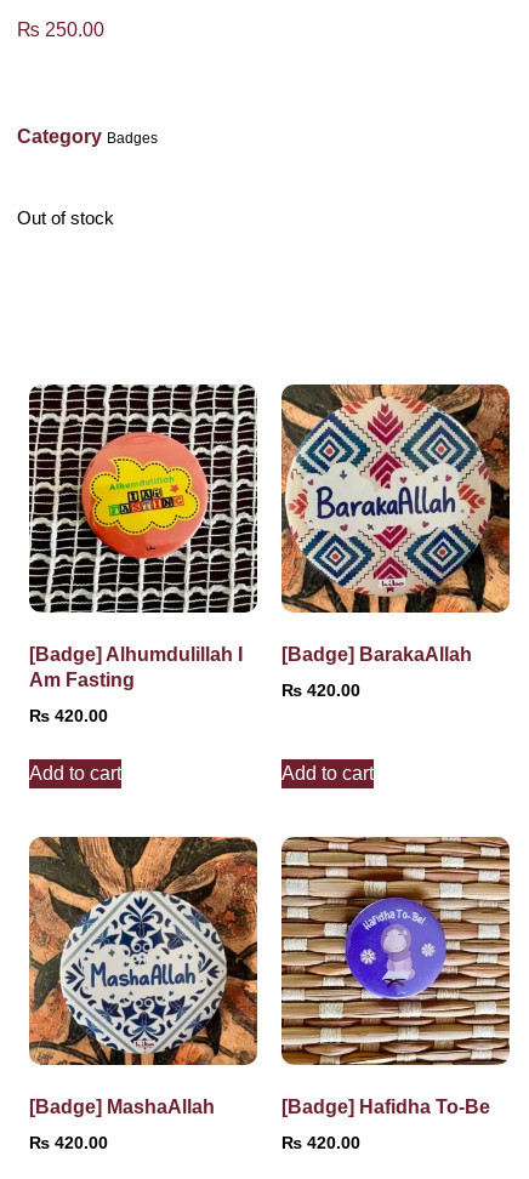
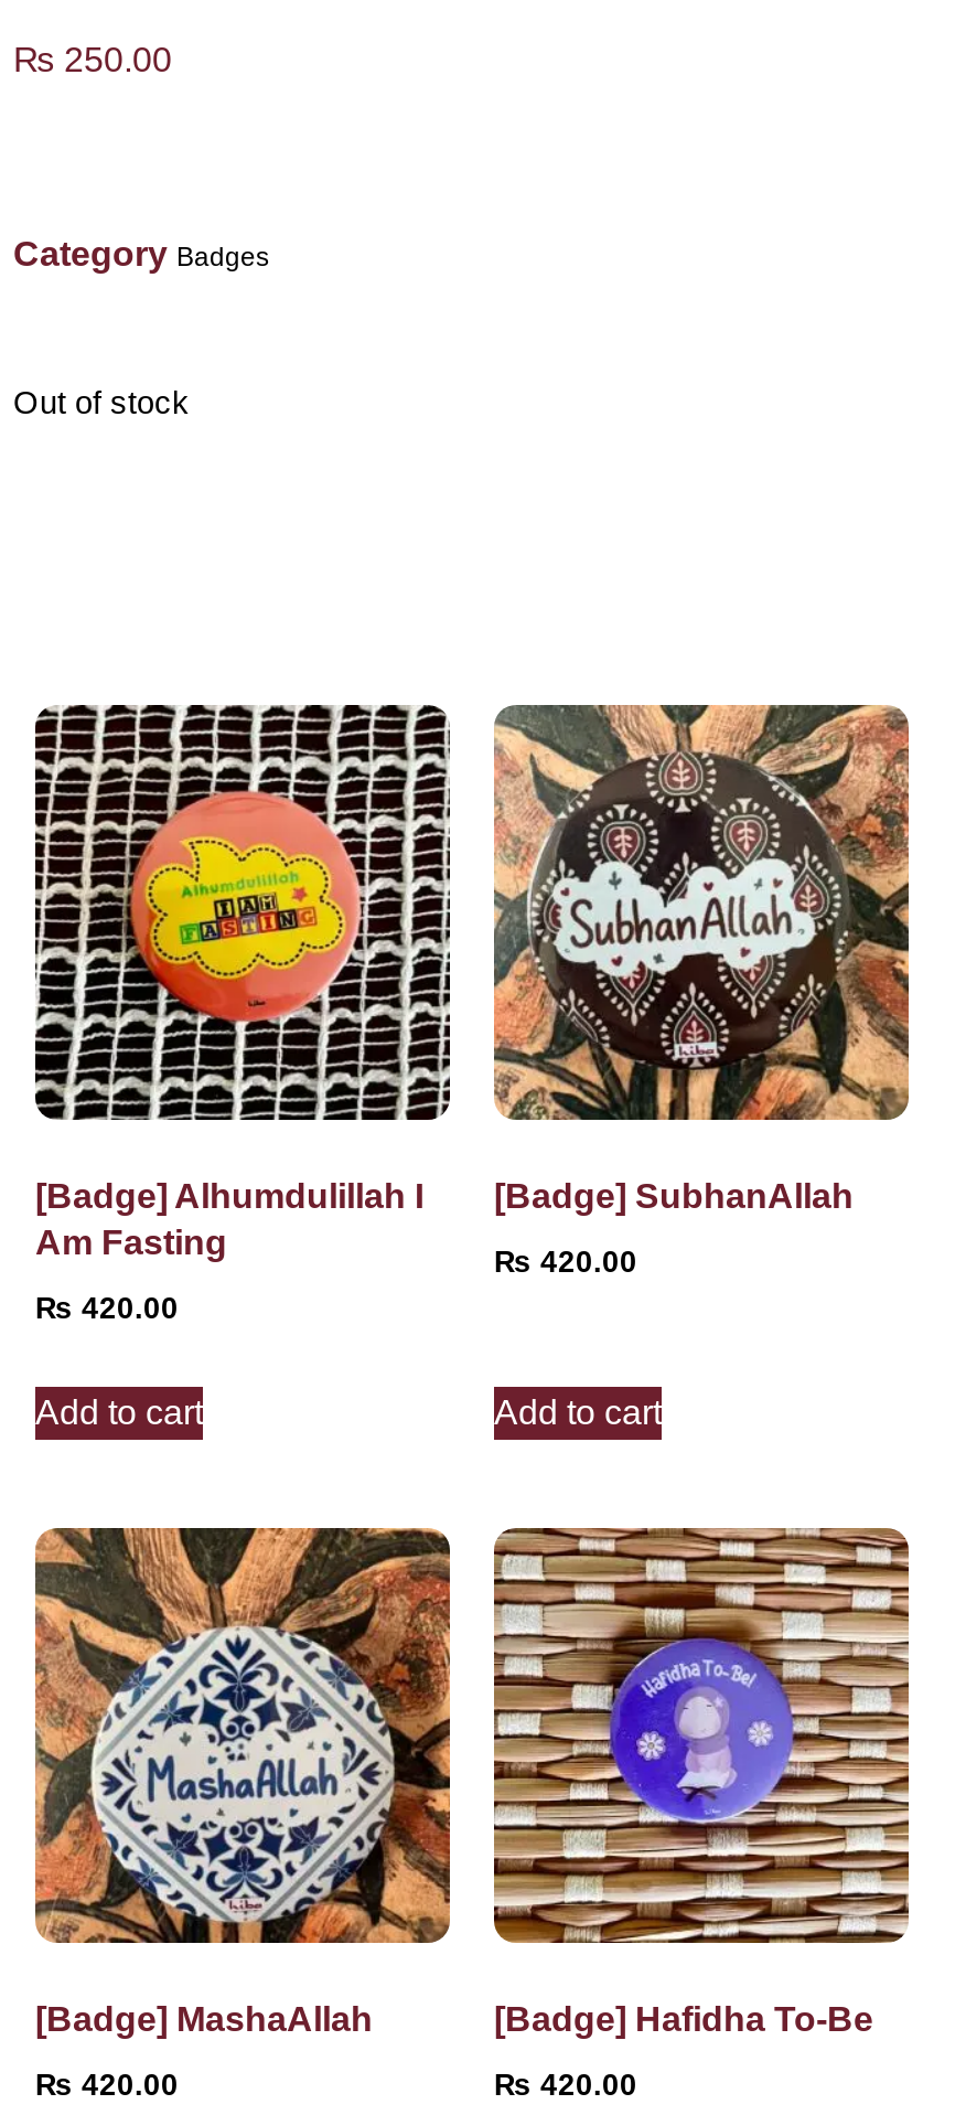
[280,383,511,665] [image] | [Badge] BarakaAllah -> [492,703,911,1215] [image] | [Badge] SubhanAllah

